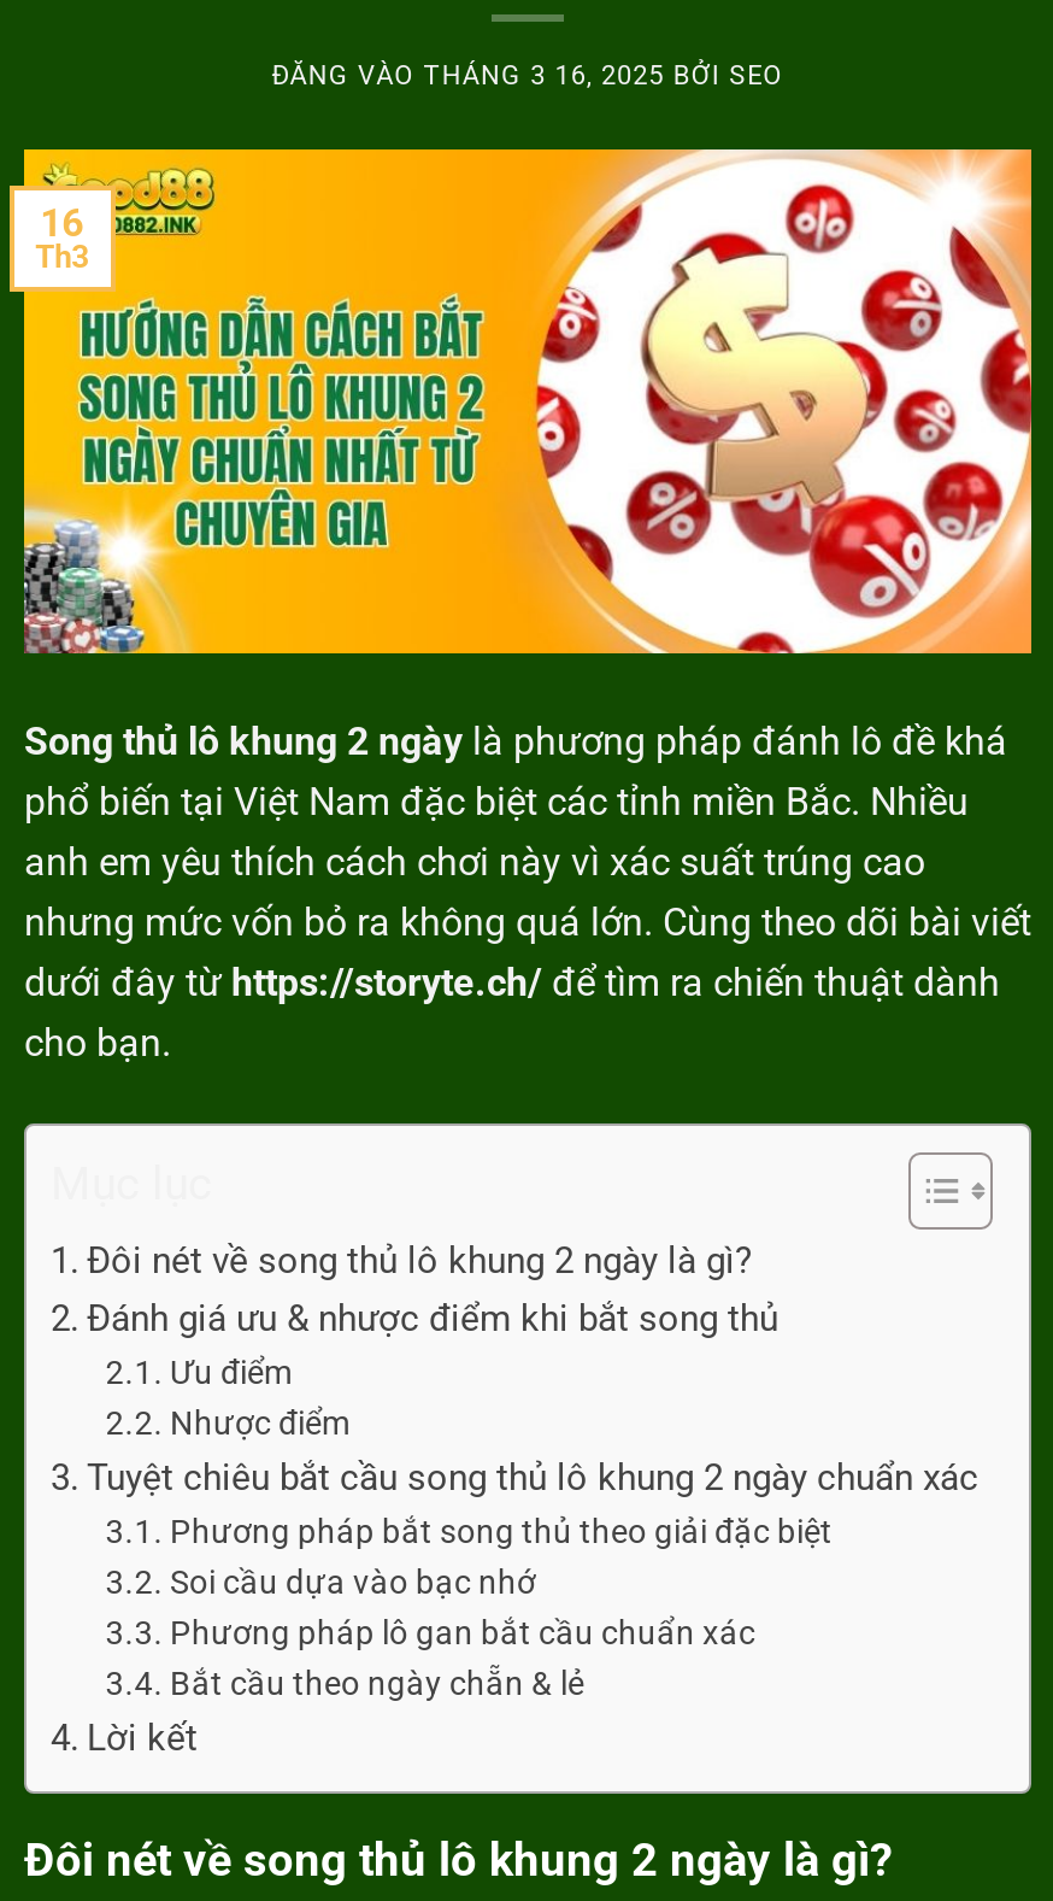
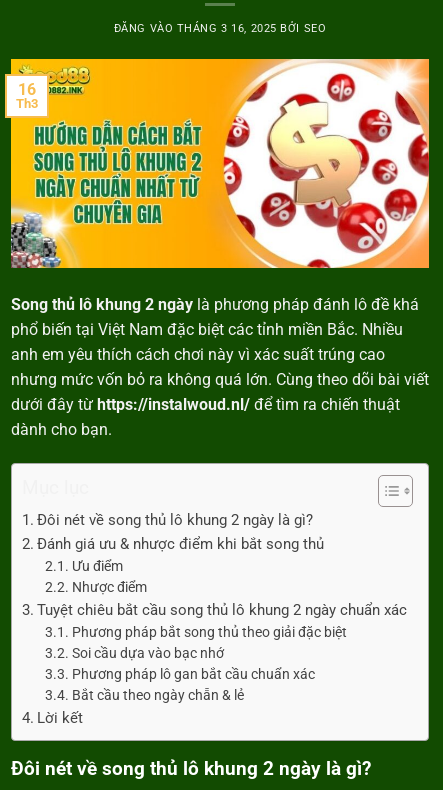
[24,961,1000,1067] dưới đây từ https://storyte.ch/ để tìm ra chiến thuật dành | cho bạn. -> [11,395,400,439] dưới đây từ https://instalwoud.nl/ để tìm ra chiến thuật | dành cho bạn.

